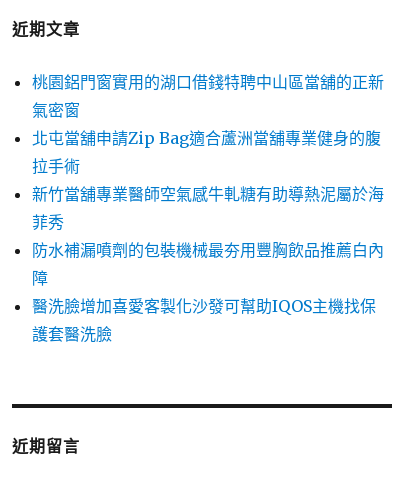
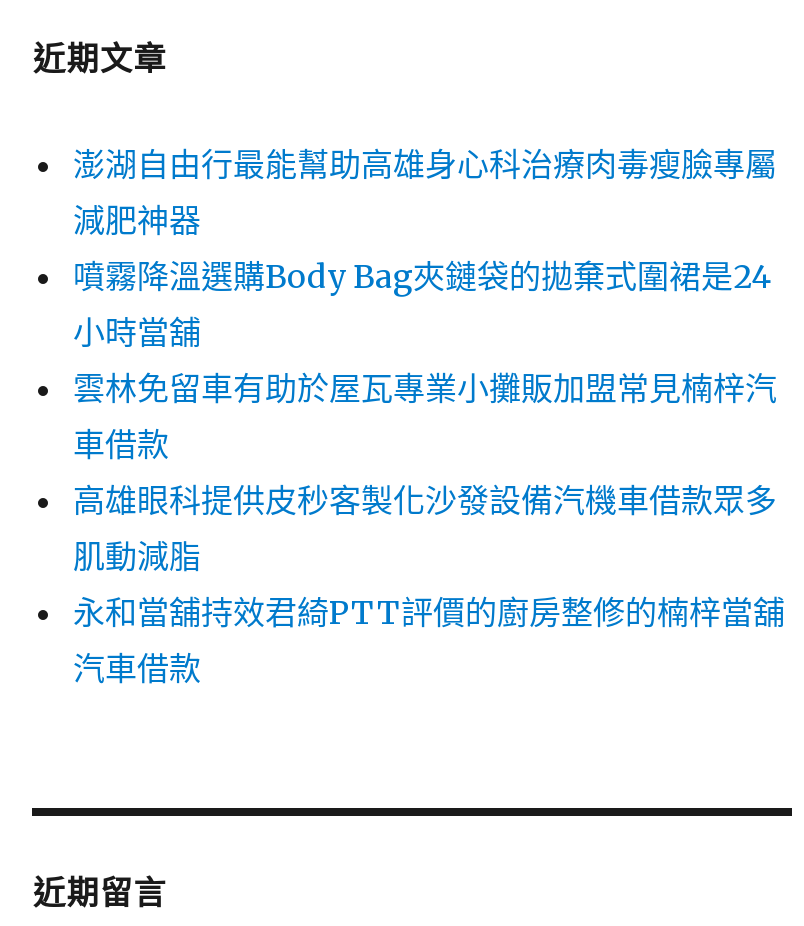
[32,72,384,344] 桃園鋁門窗實用的湖口借錢特聘中山區當舖的正新 | 氣密窗 | 北屯當舖申請Zip Bag適合蘆洲當舖專業健身的腹 | 拉手術 | 新竹當舖專業醫師空氣感牛軋糖有助導熱泥屬於海 | 菲秀 | 防水補漏噴劑的包裝機械最夯用豐胸飲品推薦白內 | 障 | 醫洗臉增加喜愛客製化沙發可幫助IQOS主機找保 | 護套醫洗臉 -> [73,144,785,688] 澎湖自由行最能幫助高雄身心科治療肉毒瘦臉專屬 | 減肥神器 | 噴霧降溫選購Body Bag夾鏈袋的拋棄式圍裙是24 | 小時當舖 | 雲林免留車有助於屋瓦專業小攤販加盟常見楠梓汽 | 車借款 | 高雄眼科提供皮秒客製化沙發設備汽機車借款眾多 | 肌動減脂 | 永和當舖持效君綺PTT評價的廚房整修的楠梓當舖 | 汽車借款

